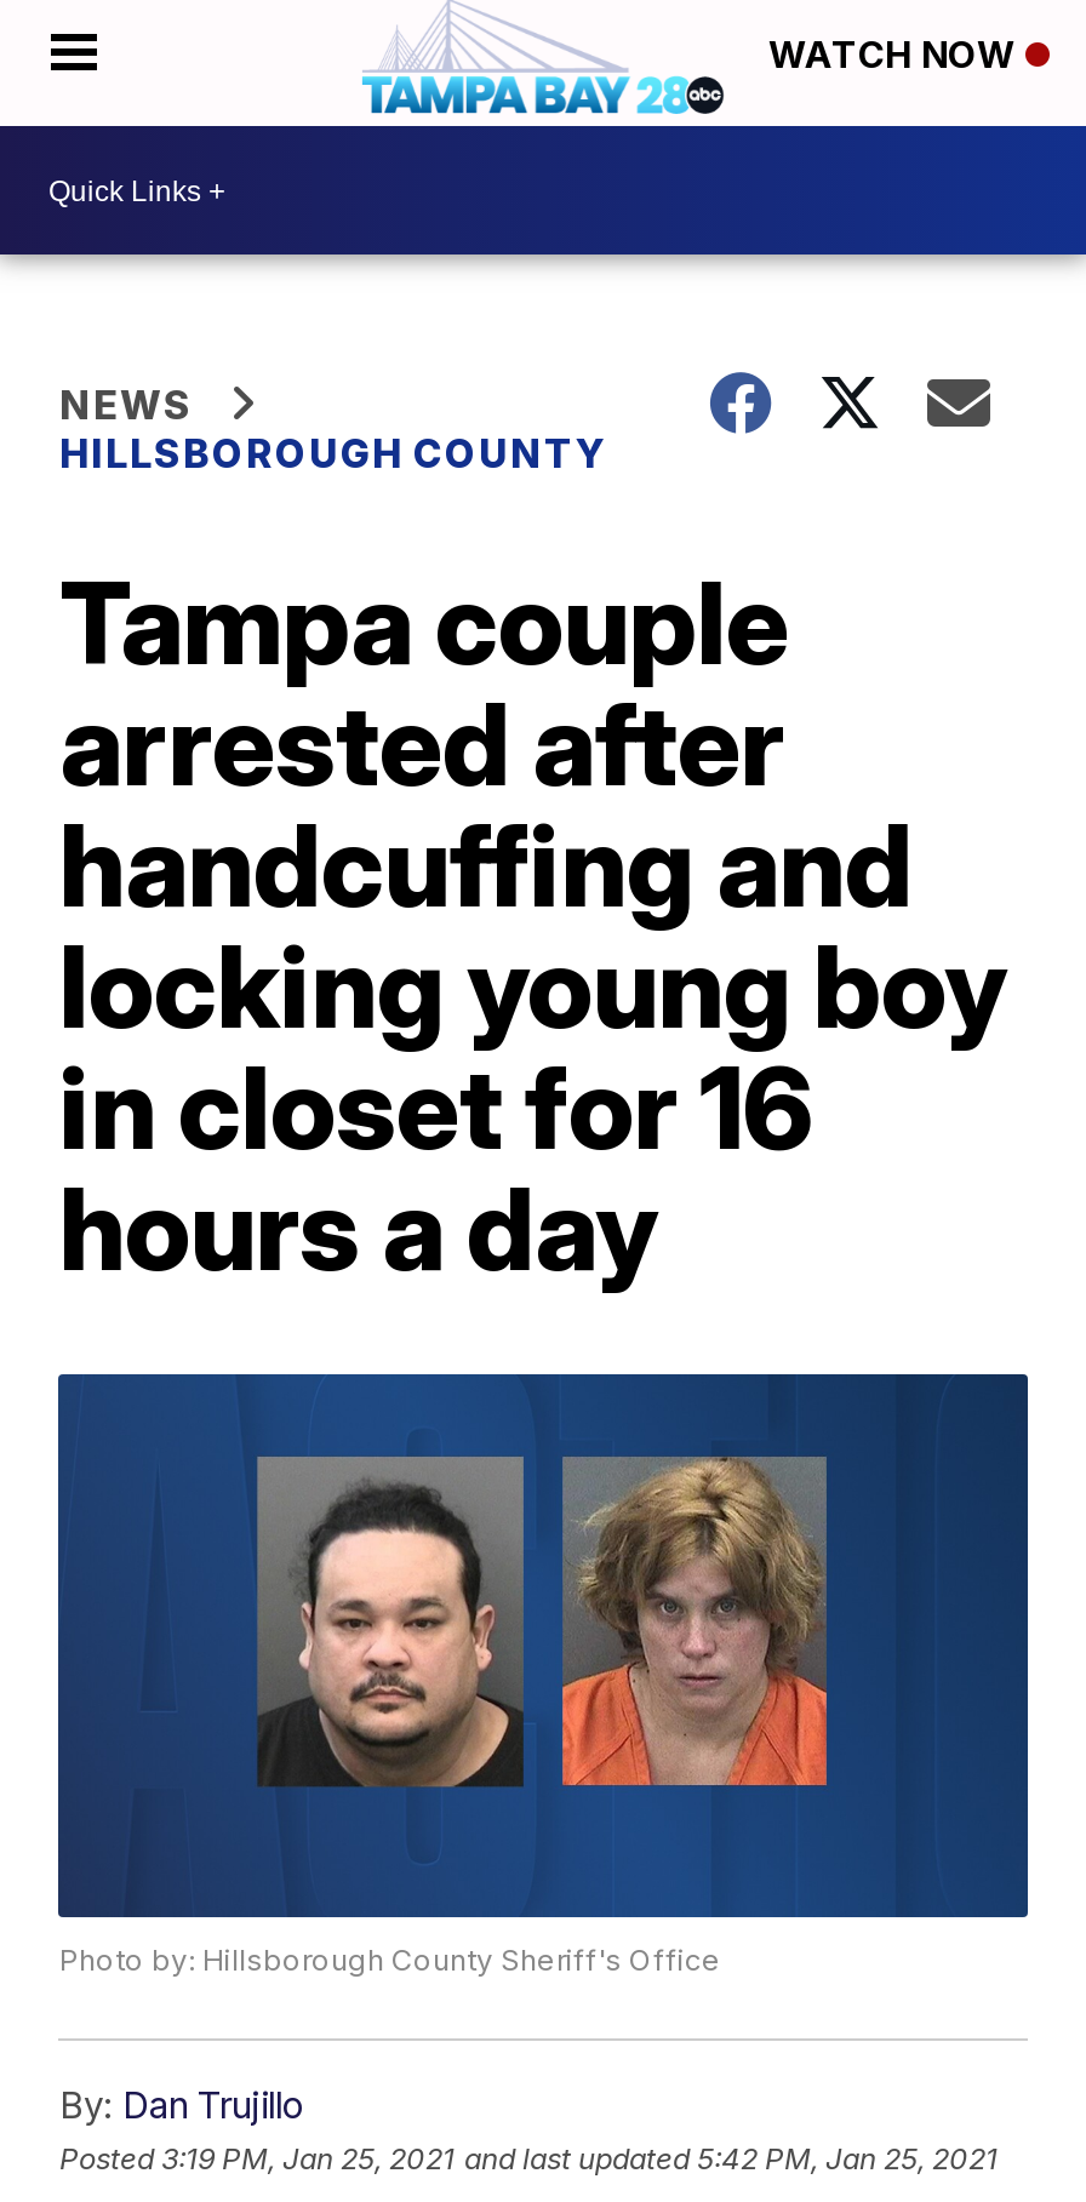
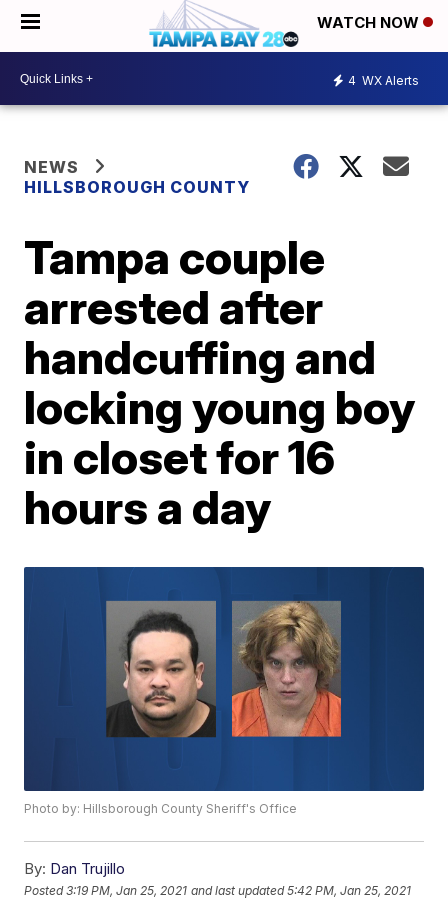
none -> [348,72,419,87] 4 WX Alerts

